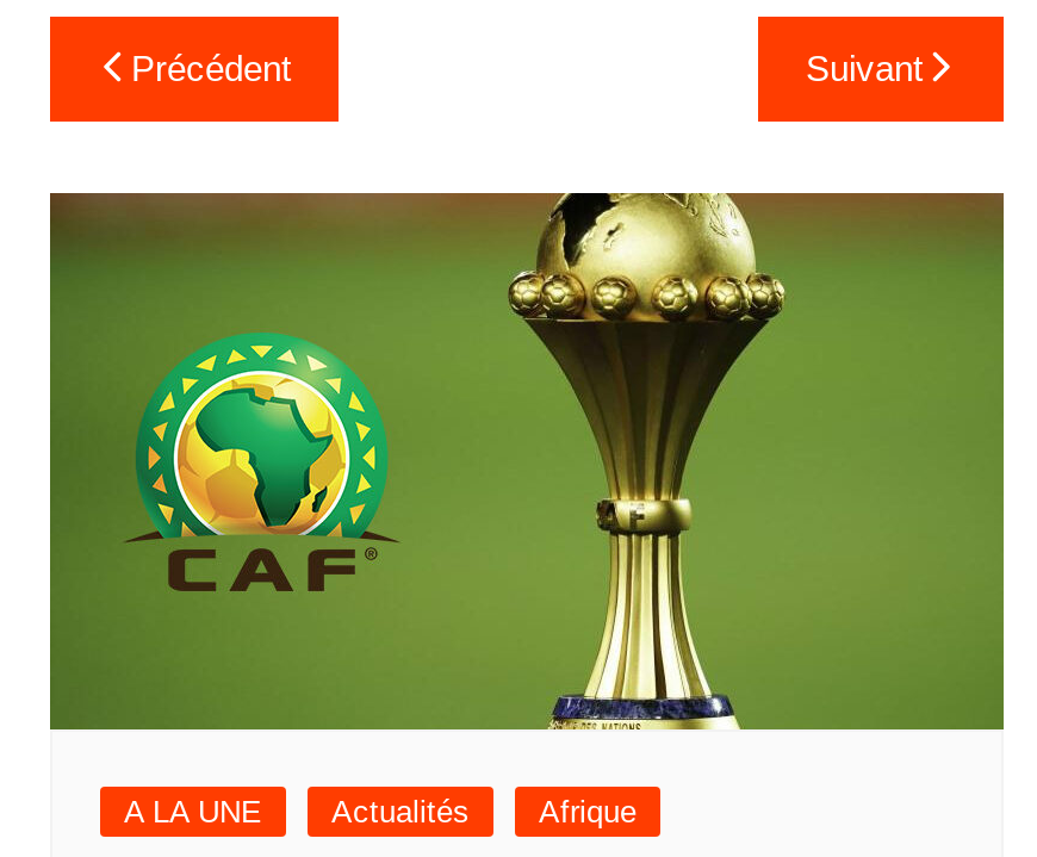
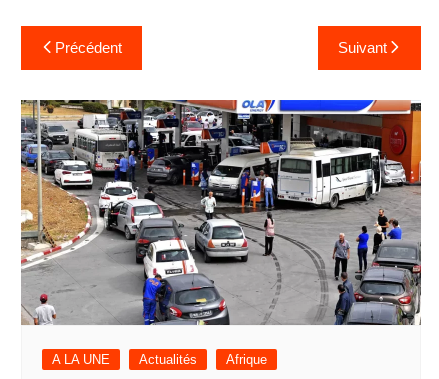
[48,190,1006,733] [image] -> [20,99,422,326] [image]

